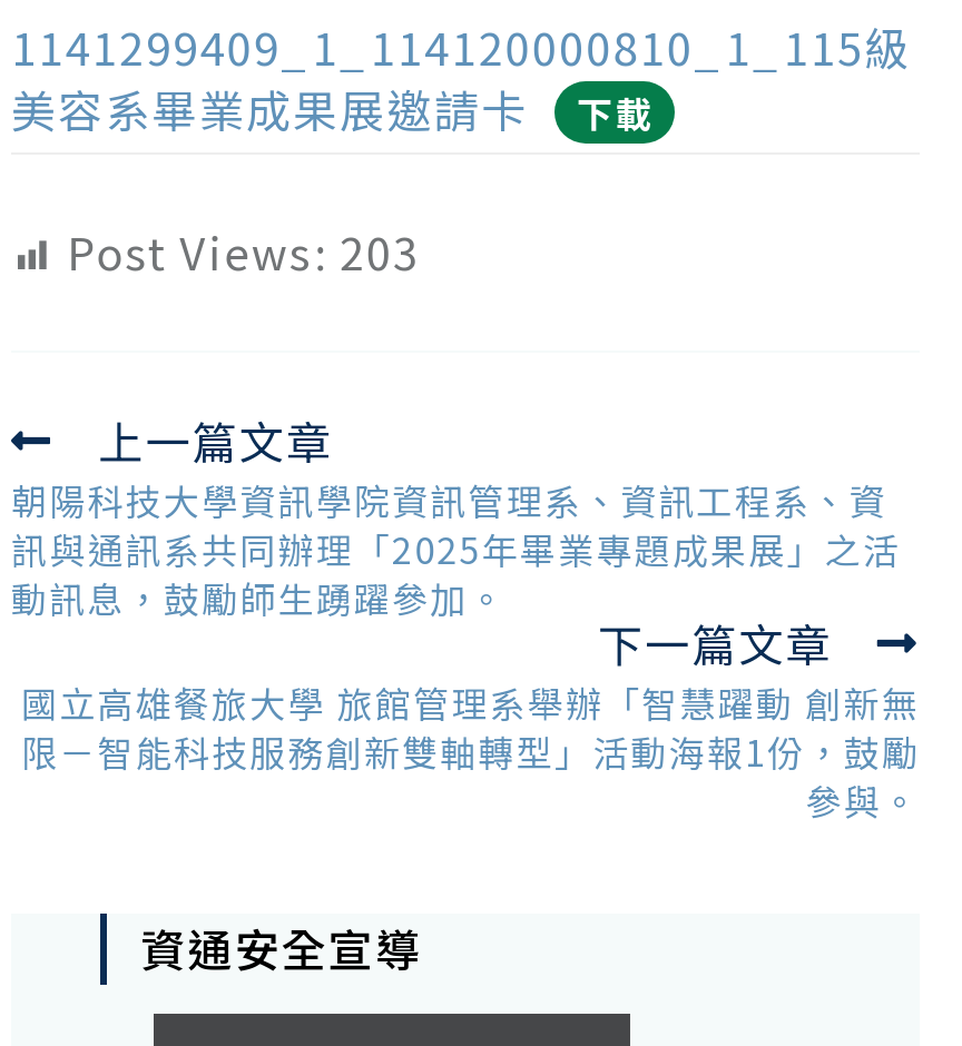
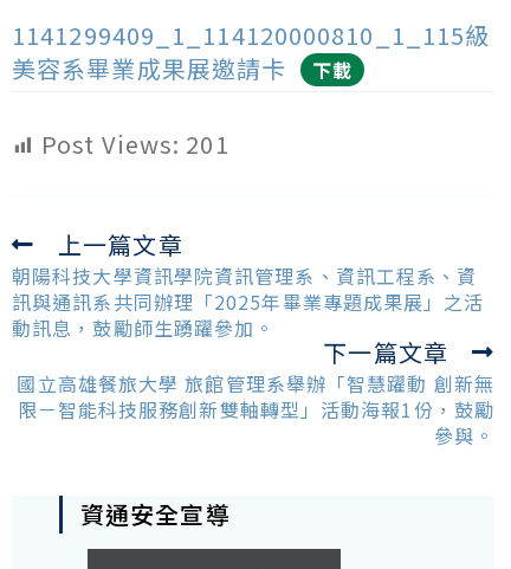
[67,219,420,284] Post Views: 203 -> [42,127,229,161] Post Views: 201

